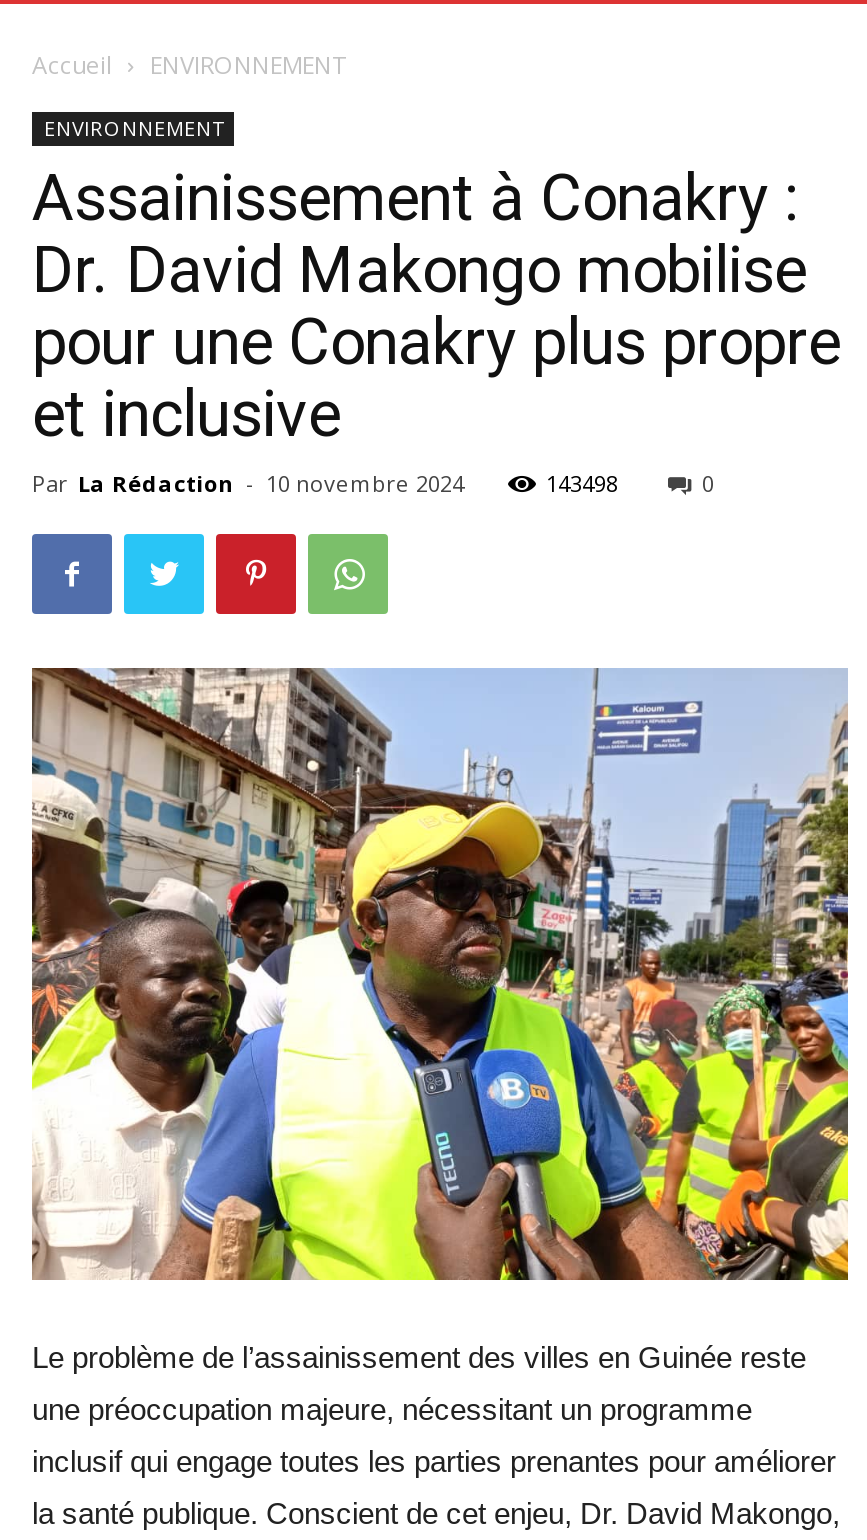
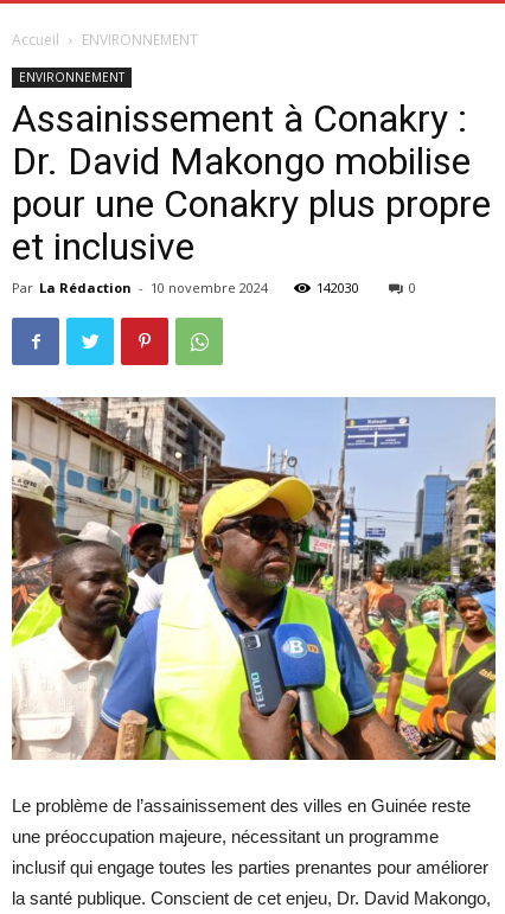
[546,468,618,498] 143498 -> [317,279,359,297] 142030

